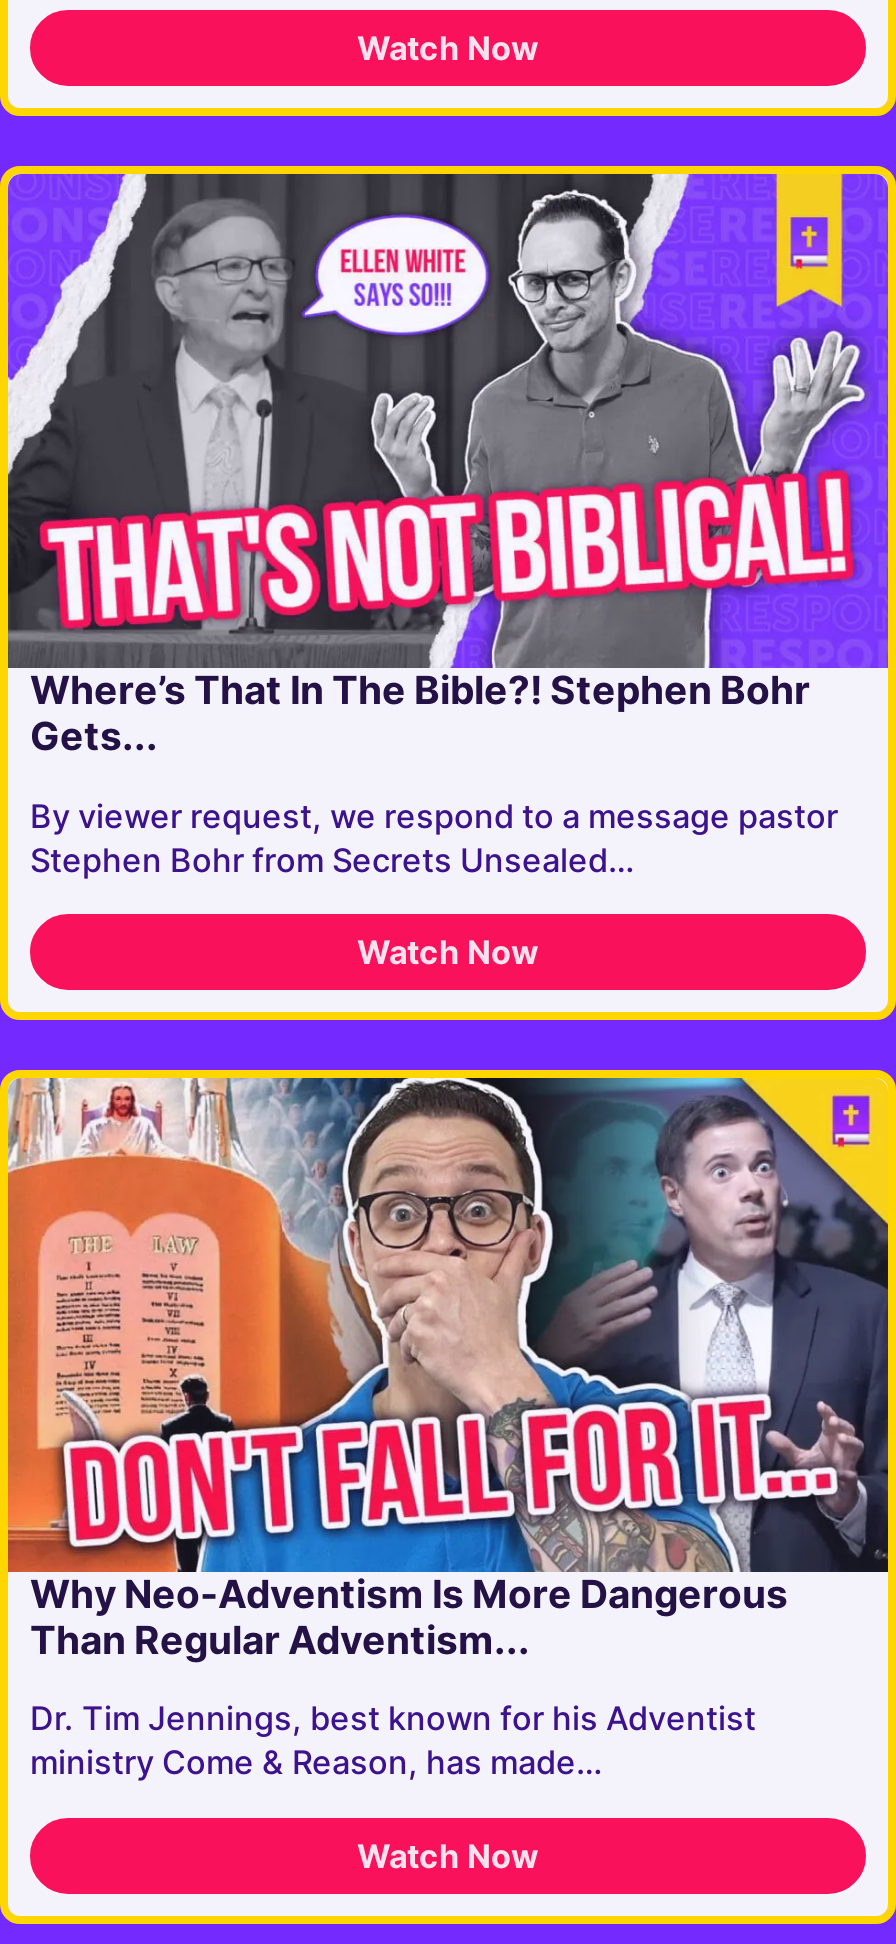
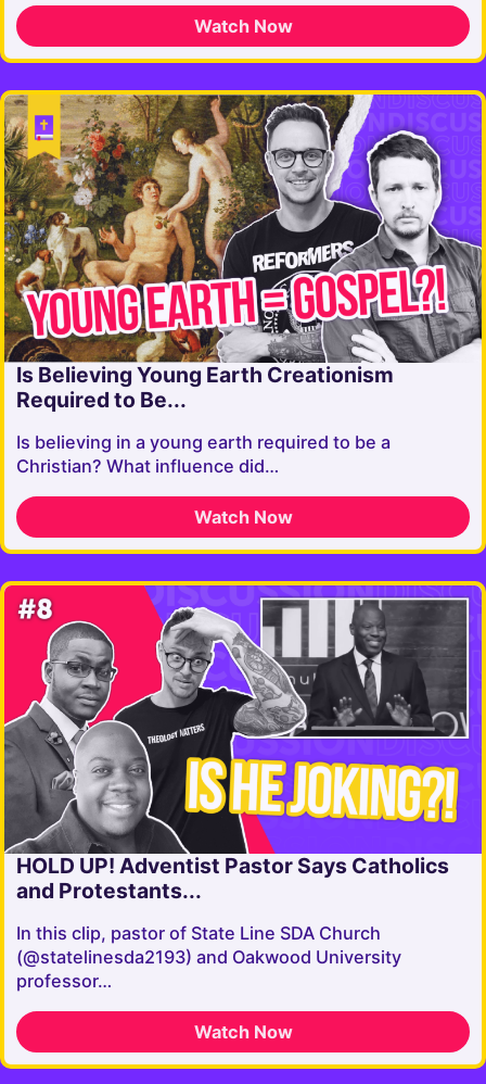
[6,172,890,761] [image] | Where’s That In The Bible?! Stephen Bohr | Gets... -> [3,93,483,413] [image] | Is Believing Young Earth Creationism | Required to Be...
[30,795,838,879] By viewer request, we respond to a message pastor | Stephen Bohr from Secrets Unsealed… -> [16,432,391,477] Is believing in a young earth required to be a | Christian? What influence did…
[6,1076,890,1664] [image] | Why Neo-Adventism Is More Dangerous | Than Regular Adventism... -> [3,584,483,904] [image] | HOLD UP! Adventist Pastor Says Catholics | and Protestants...
[30,1699,756,1783] Dr. Tim Jennings, best known for his Adventist | ministry Come & Reason, has made… -> [16,923,401,992] In this clip, pastor of State Line SDA Church | (@statelinesda2193) and Oakwood University | professor…

